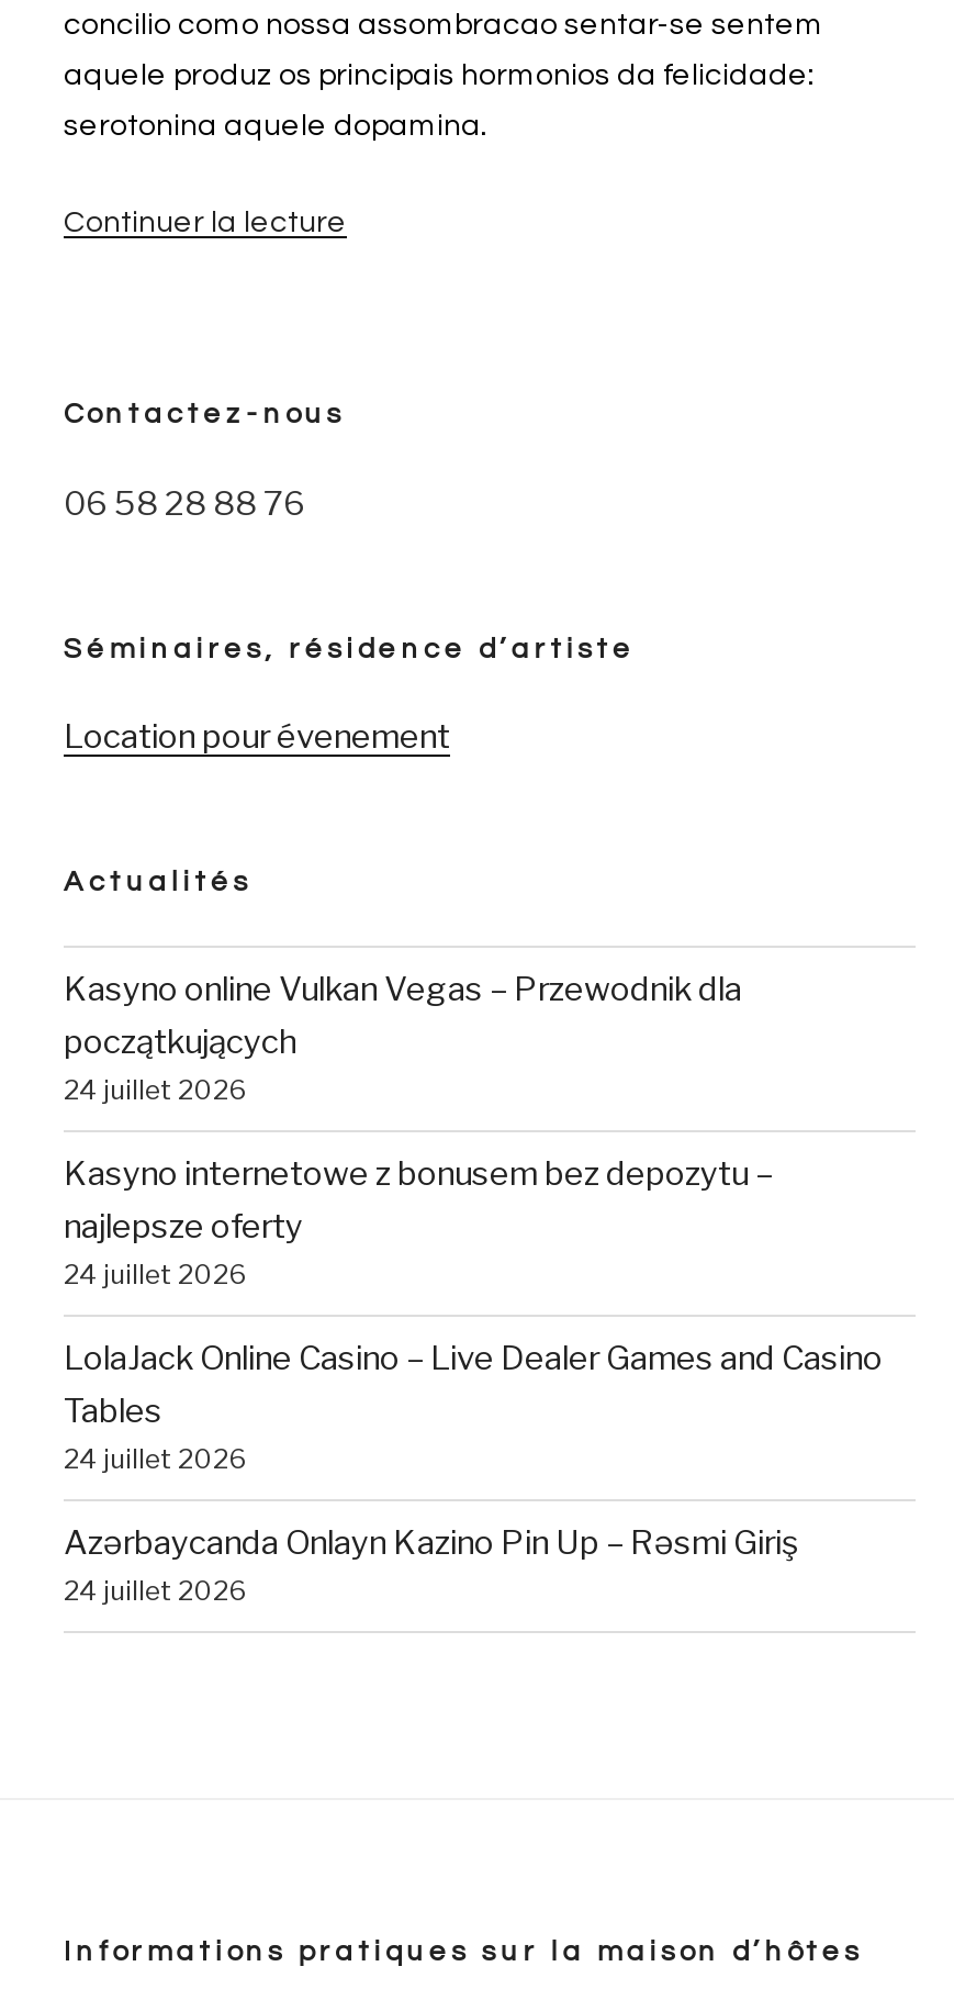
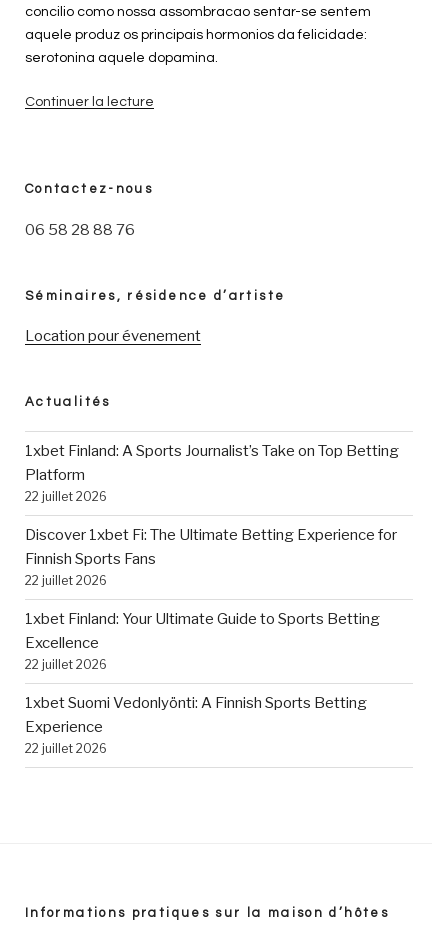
[64,970,742,1106] Kasyno online Vulkan Vegas – Przewodnik dla | początkujących | 24 juillet 2026 -> [25,442,399,504] 1xbet Finland: A Sports Journalist’s Take on Top Betting | Platform | 22 juillet 2026
[64,1155,773,1291] Kasyno internetowe z bonusem bez depozytu – | najlepsze oferty | 24 juillet 2026 -> [25,526,397,588] Discover 1xbet Fi: The Ultimate Betting Experience for | Finnish Sports Fans | 22 juillet 2026
[64,1339,883,1475] LolaJack Online Casino – Live Dealer Games and Casino | Tables | 24 juillet 2026 -> [25,610,380,672] 1xbet Finland: Your Ultimate Guide to Sports Betting | Excellence | 22 juillet 2026
[64,1524,799,1607] Azərbaycanda Onlayn Kazino Pin Up – Rəsmi Giriş | 24 juillet 2026 -> [25,694,367,756] 1xbet Suomi Vedonlyönti: A Finnish Sports Betting | Experience | 22 juillet 2026

